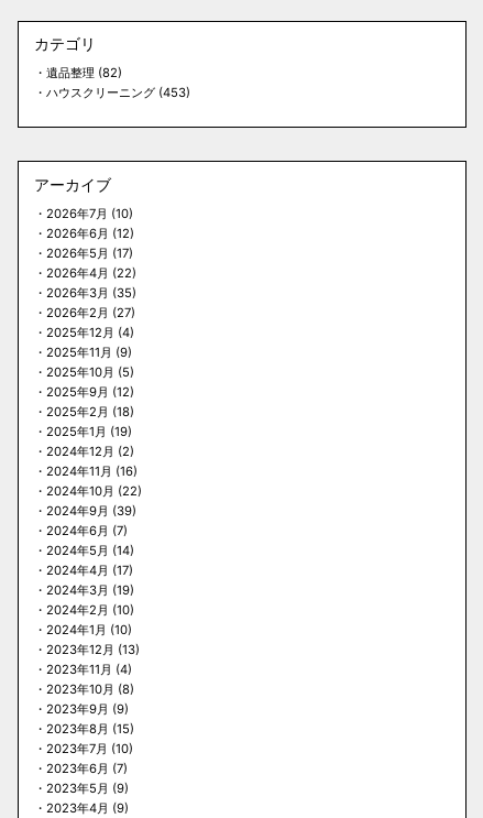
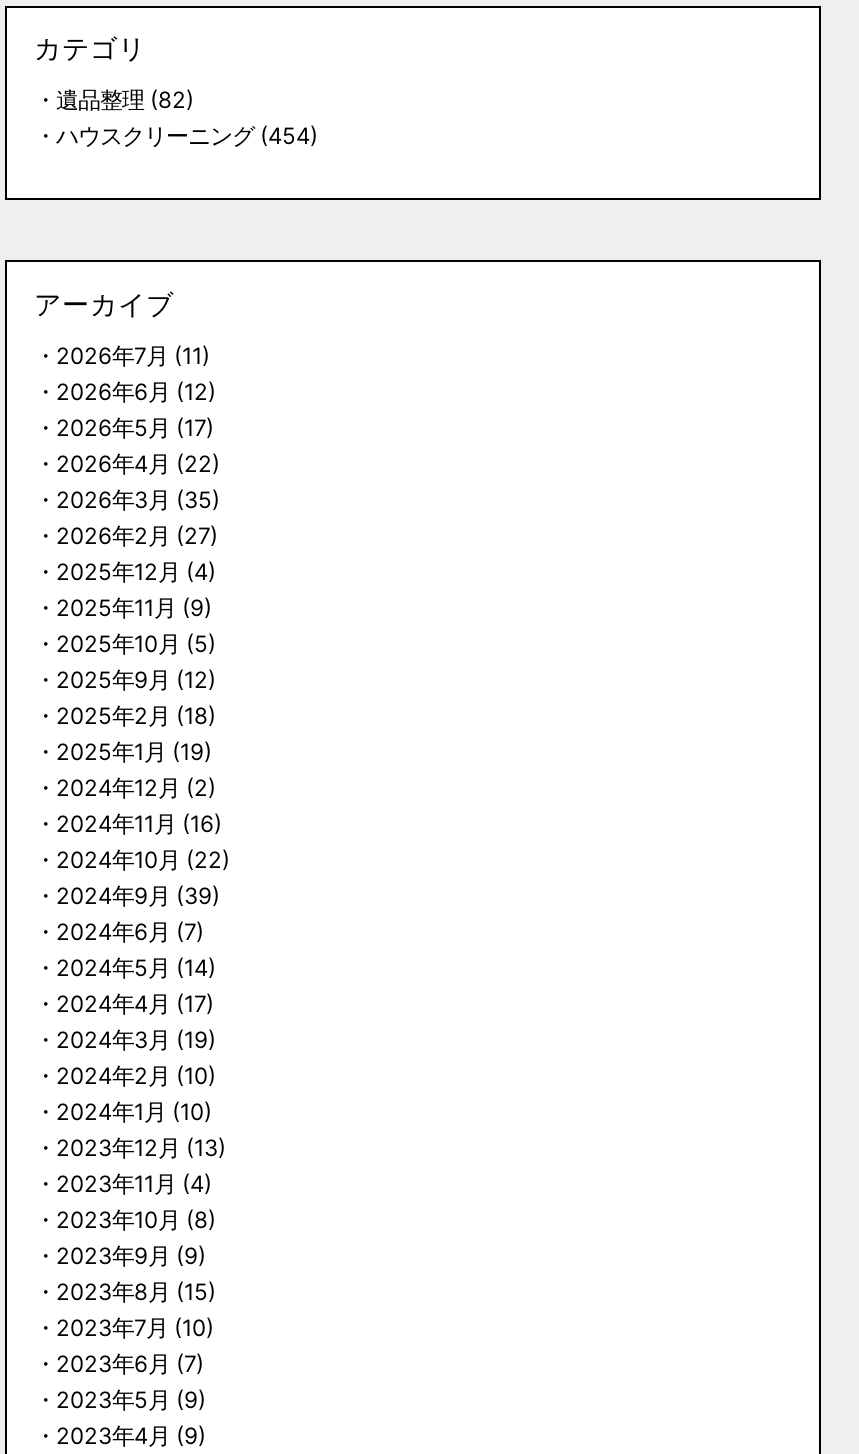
[46,85,190,100] ハウスクリーニング(453) -> [56,122,318,150] ハウスクリーニング(454)
[46,205,133,221] 2026年7月(10) -> [56,341,210,369] 2026年7月(11)

